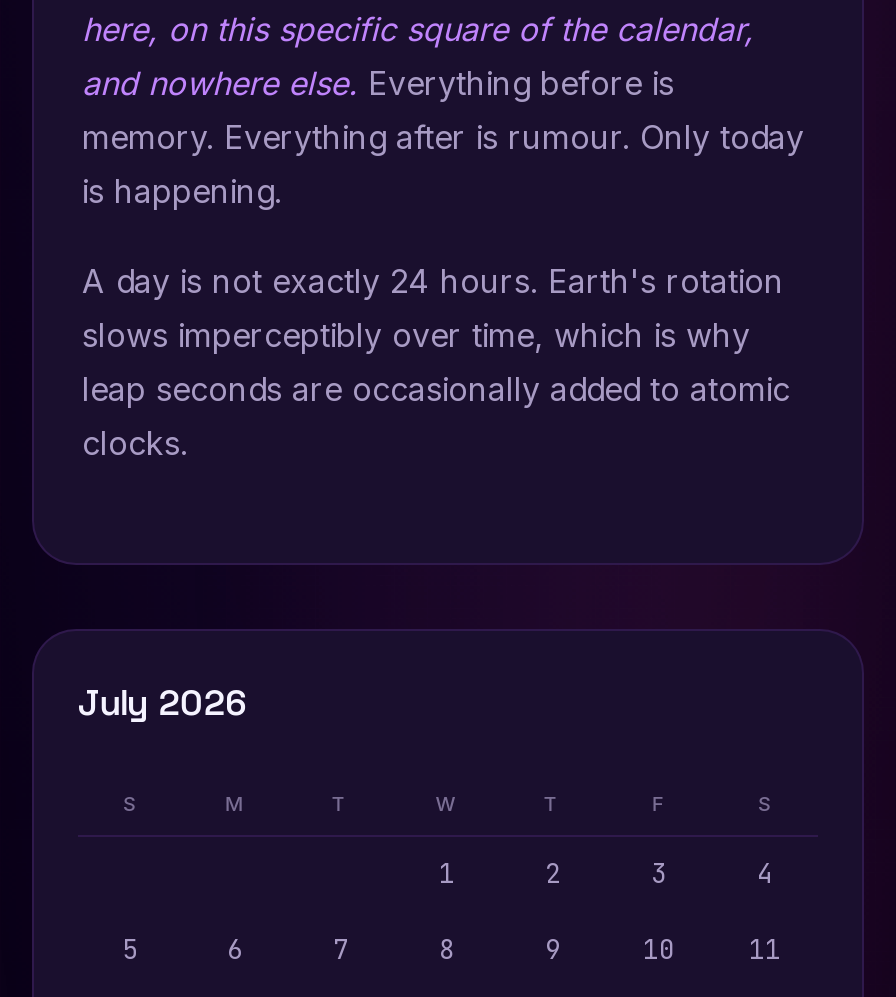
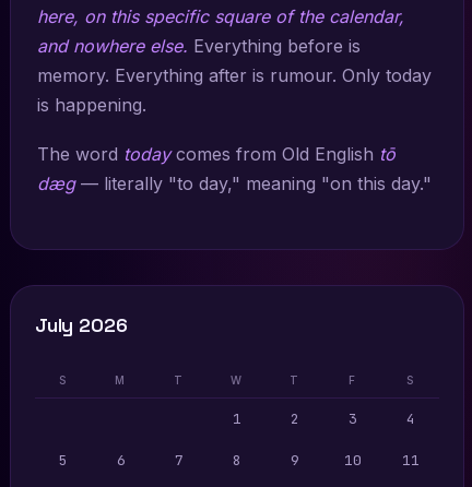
[82,261,790,463] A day is not exactly 24 hours. Earth's rotation | slows imperceptibly over time, which is why | leap seconds are occasionally added to atomic | clocks. -> [37,143,432,194] The word today comes from Old English tō | dæg — literally "to day," meaning "on this day."

